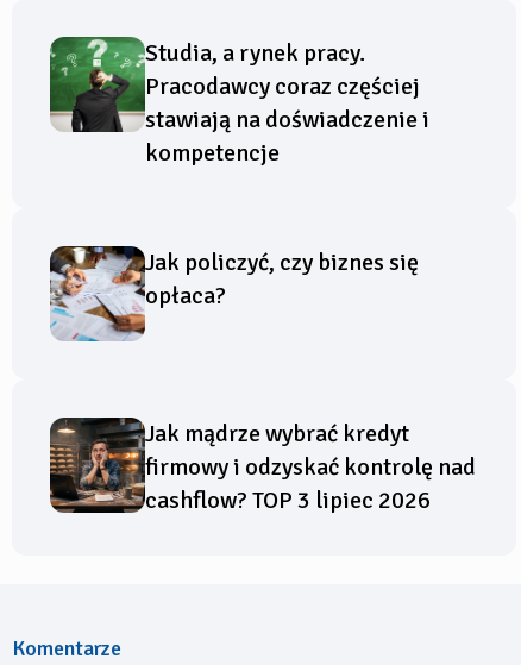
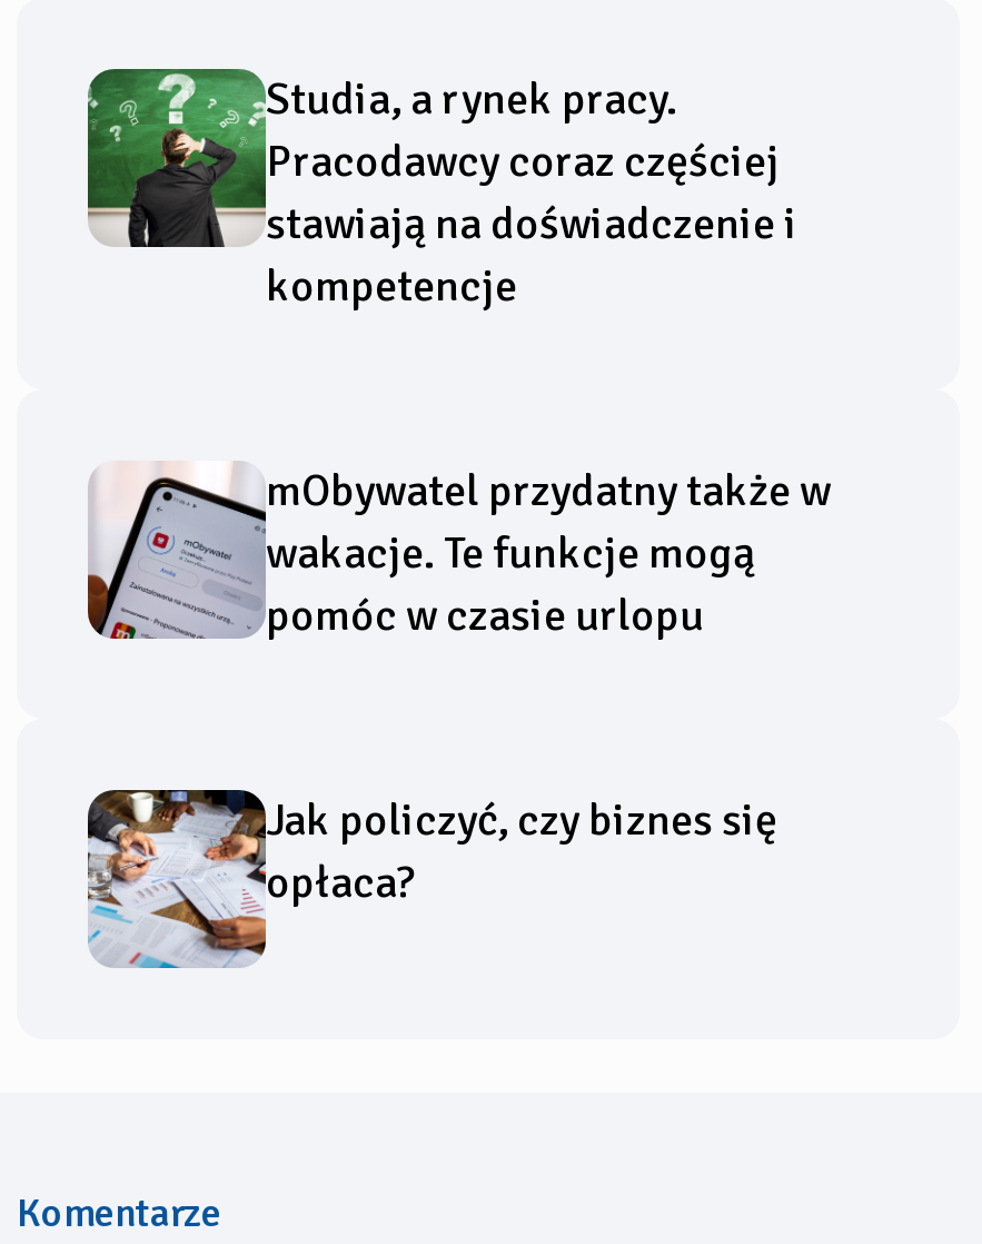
none -> [86,461,831,643] [image] | mObywatel przydatny także w | wakacje. Te funkcje mogą | pomóc w czasie urlopu
moved [48,245,419,343] -> [83,788,777,970]: [image] | Jak policzyć, czy biznes się | opłaca?
[49,416,476,515] [image] | Jak mądrze wybrać kredyt | firmowy i odzyskać kontrolę nad | cashflow? TOP 3 lipiec 2026 -> none

